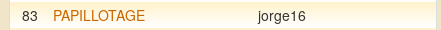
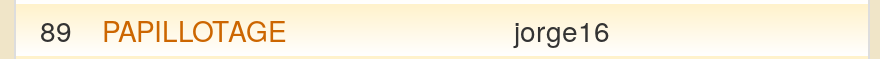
[22,5,145,25] 83 PAPILLOTAGE -> [40,10,286,50] 89 PAPILLOTAGE

